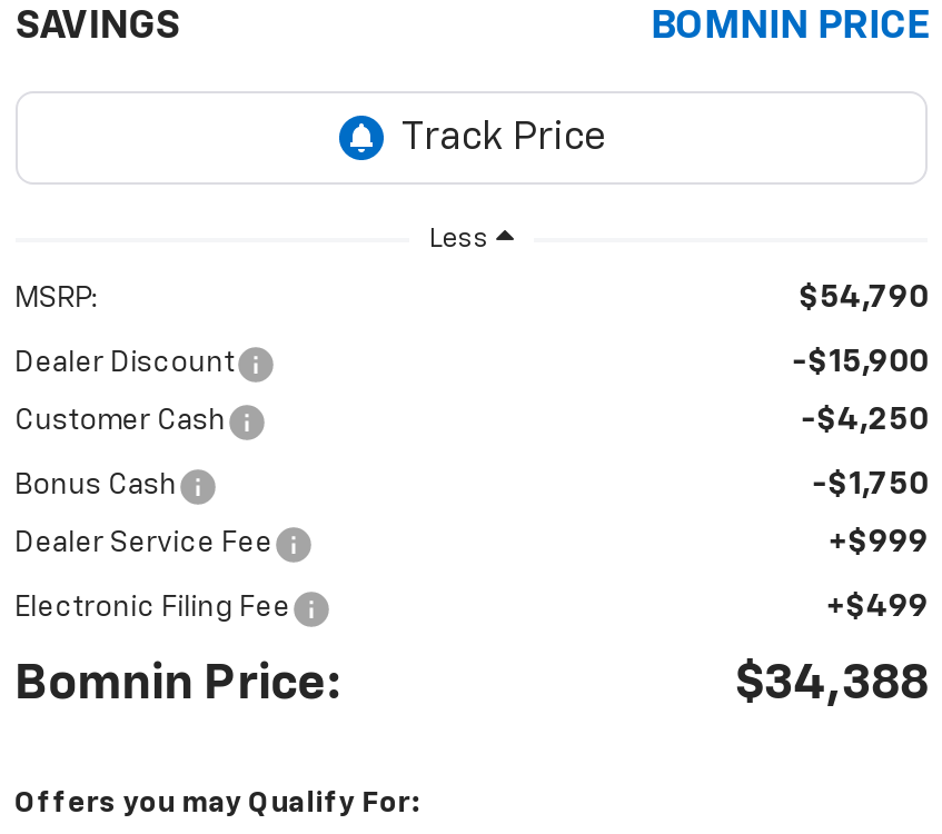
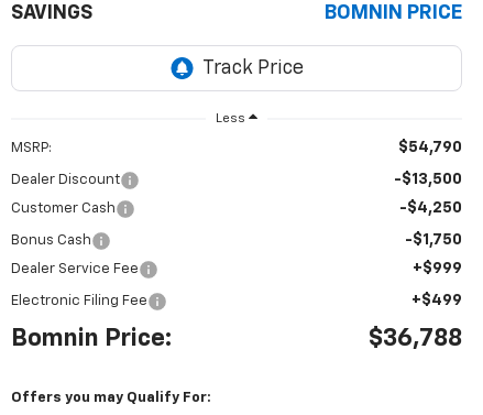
[793,347,928,378] -$15,900 -> [394,172,463,187] -$13,500
[735,661,928,710] $34,388 -> [369,327,463,351] $36,788

